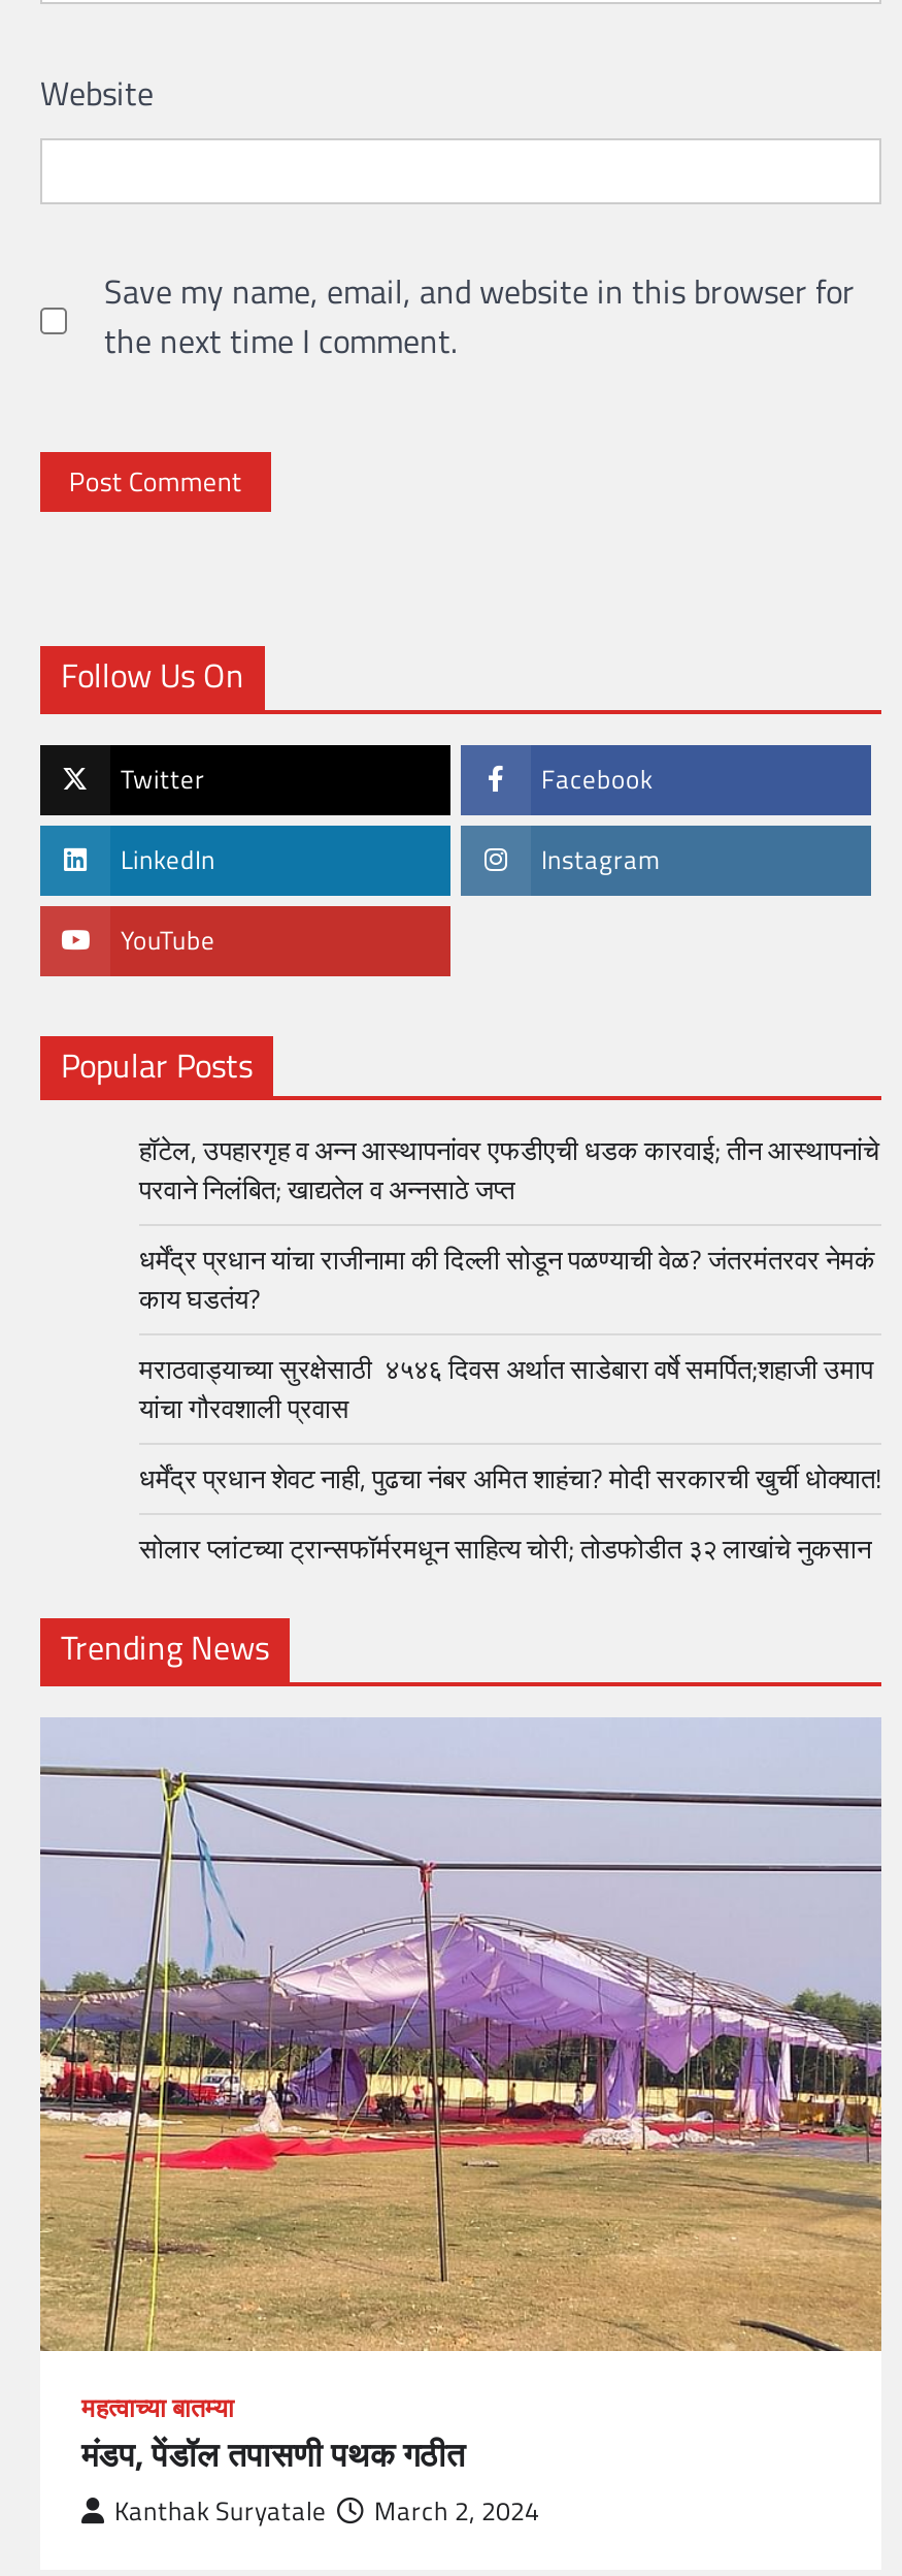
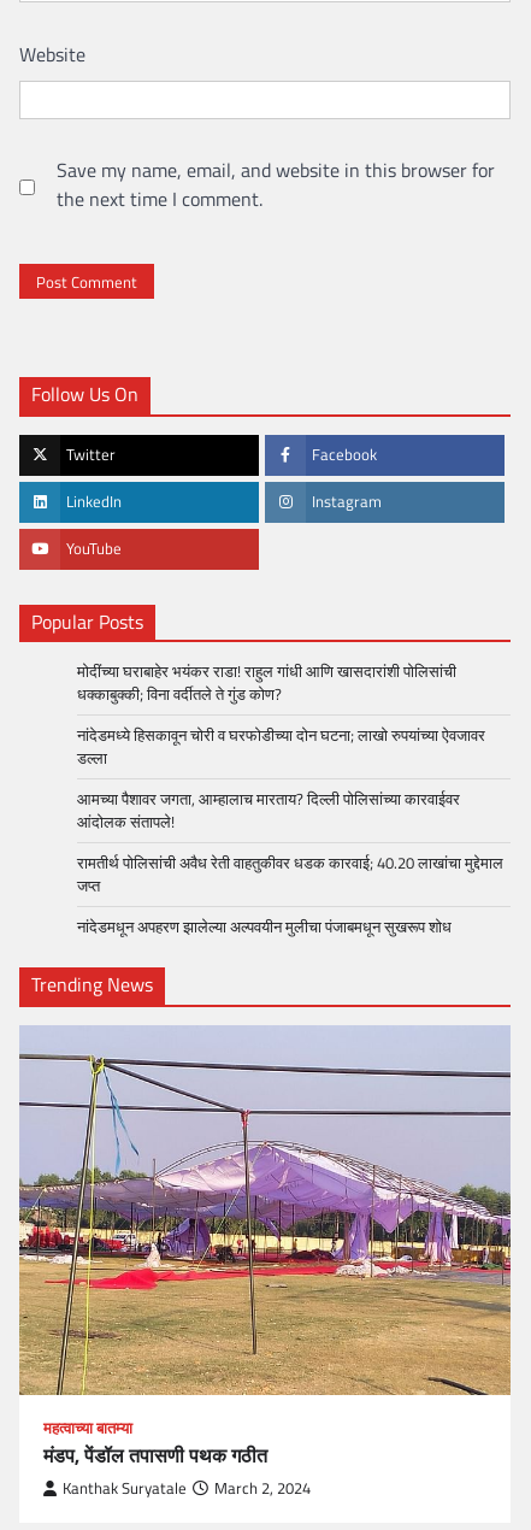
[139,1129,879,1210] हॉटेल, उपहारगृह व अन्न आस्थापनांवर एफडीएची धडक कारवाई; तीन आस्थापनांचे | परवाने निलंबित; खाद्यतेल व अन्नसाठे जप्त -> [77,660,456,707] मोदींच्या घराबाहेर भयंकर राडा! राहुल गांधी आणि खासदारांशी पोलिसांची | धक्काबुक्की; विना वर्दीतले ते गुंड कोण?
[139,1238,875,1319] धर्मेंद्र प्रधान यांचा राजीनामा की दिल्ली सोडून पळण्याची वेळ? जंतरमंतरवर नेमकं | काय घडतंय? -> [77,723,485,770] नांदेडमध्ये हिसकावून चोरी व घरफोडीच्या दोन घटना; लाखो रुपयांच्या ऐवजावर | डल्ला
[139,1348,873,1428] मराठवाड्याच्या सुरक्षेसाठी ४५४६ दिवस अर्थात साडेबारा वर्षे समर्पित;शहाजी उमाप | यांचा गौरवशाली प्रवास -> [77,787,460,834] आमच्या पैशावर जगता, आम्हालाच मारताय? दिल्ली पोलिसांच्या कारवाईवर | आंदोलक संतापले!
[139,1457,881,1499] धर्मेंद्र प्रधान शेवट नाही, पुढचा नंबर अमित शाहंचा? मोदी सरकारची खुर्ची धोक्यात! -> [77,851,503,898] रामतीर्थ पोलिसांची अवैध रेती वाहतुकीवर धडक कारवाई; 40.20 लाखांचा मुद्देमाल | जप्त
[139,1527,871,1569] सोलार प्लांटच्या ट्रान्सफॉर्मरमधून साहित्य चोरी; तोडफोडीत ३२ लाखांचे नुकसान -> [77,915,452,939] नांदेडमधून अपहरण झालेल्या अल्पवयीन मुलीचा पंजाबमधून सुखरूप शोध

